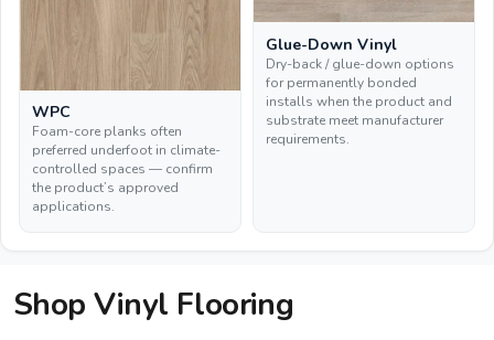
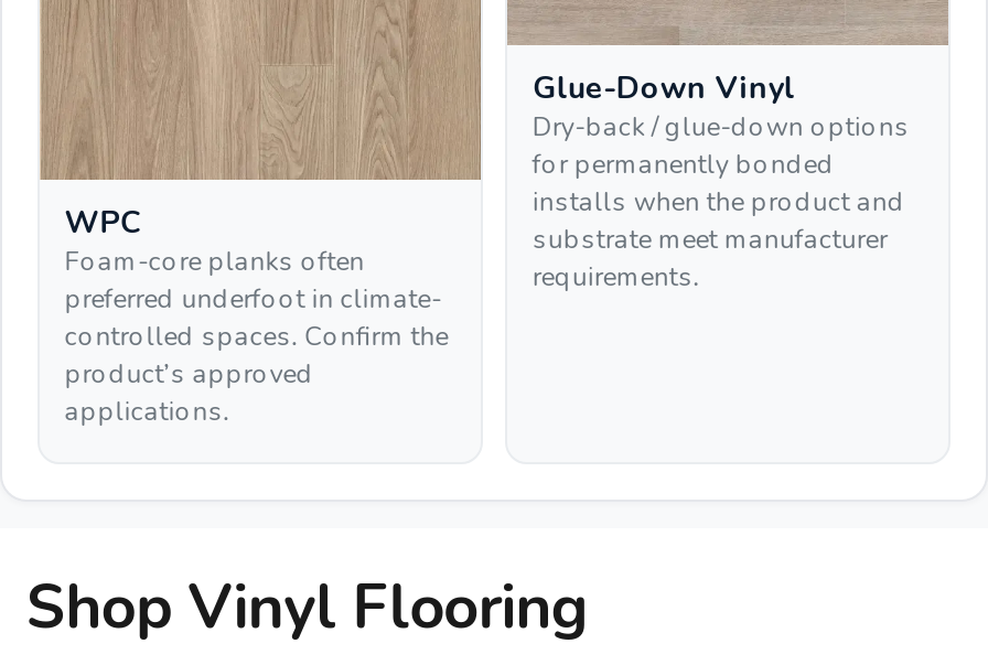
[32,160,213,197] controlled spaces — confirm | the product’s approved -> [64,320,448,393] controlled spaces. Confirm the | product’s approved

